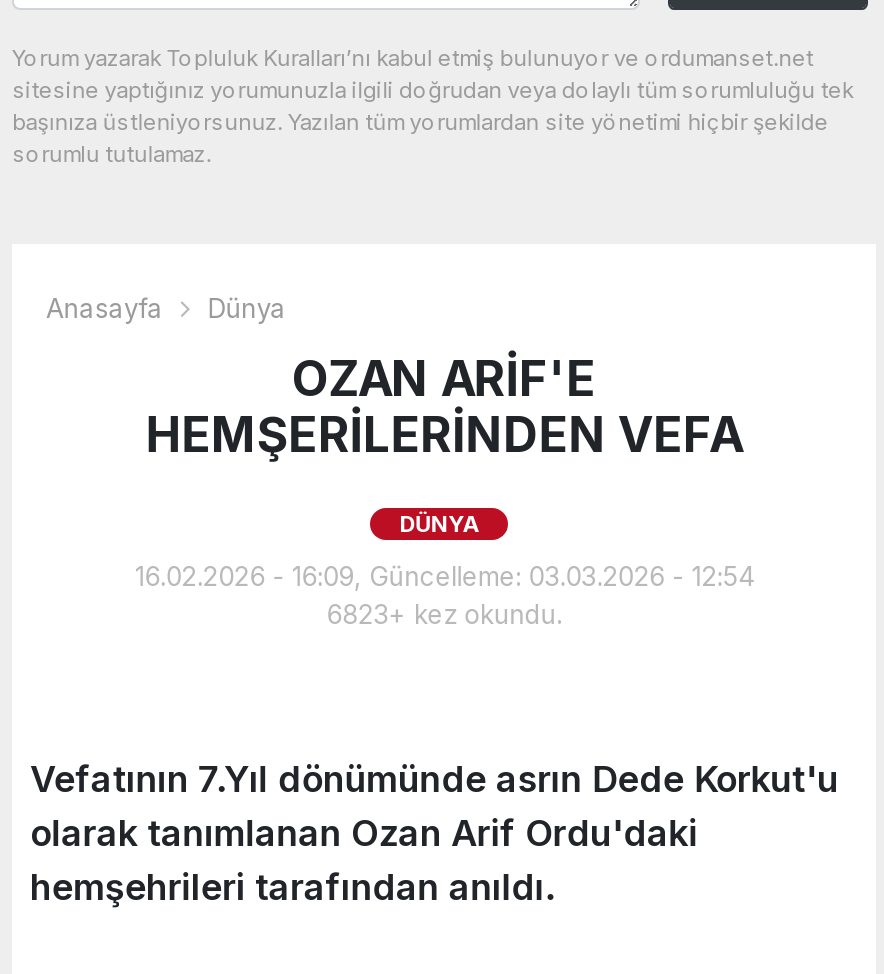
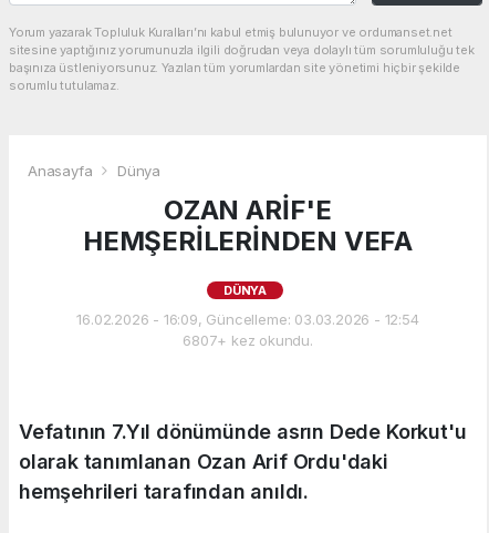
[326,597,562,629] 6823+ kez okundu. -> [183,331,313,349] 6807+ kez okundu.

